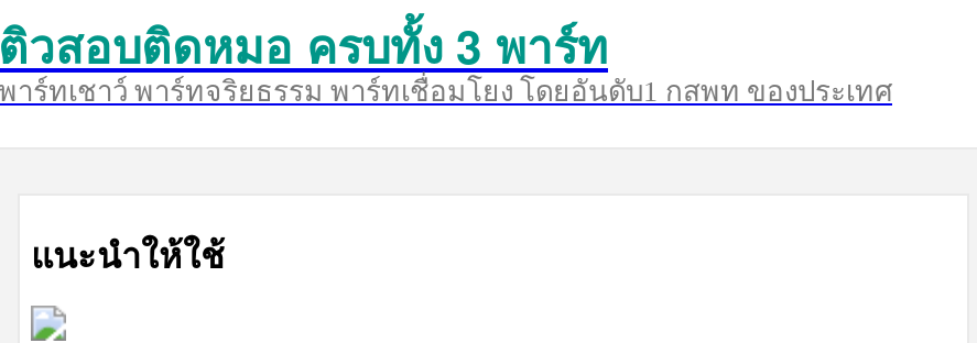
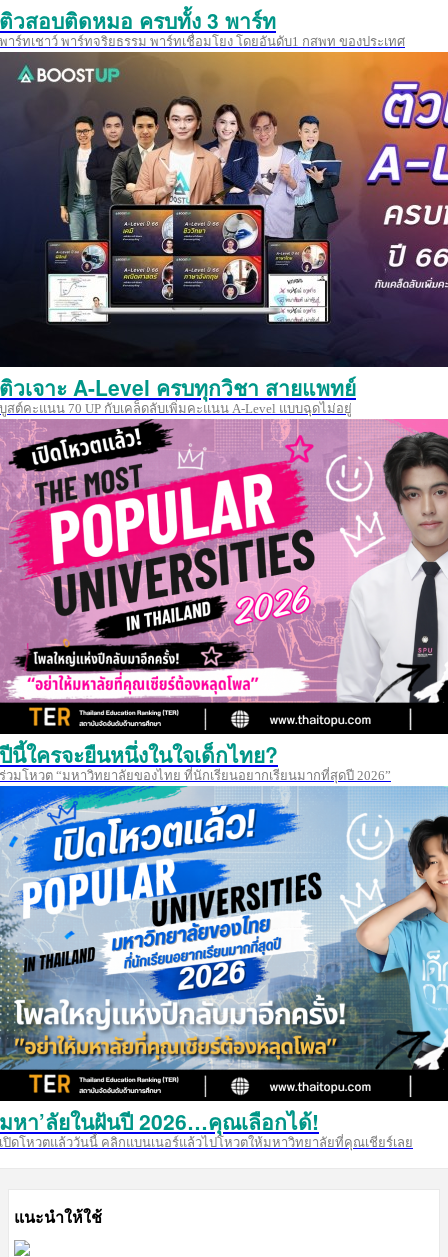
none -> [0,51,445,416] [image] | ติวเจาะ A-Level ครบทุกวิชา สายแพทย์ | บูสต์คะแนน 70 UP กับเคล็ดลับเพิ่มคะแนน A-Level แบบฉุดไม่อยู่
none -> [0,418,445,783] [image] | ปีนี้ใครจะยืนหนึ่งในใจเด็กไทย? | ร่วมโหวต “มหาวิทยาลัยของไทย ที่นักเรียนอยากเรียนมากที่สุดปี 2026”
none -> [0,785,445,1150] [image] | มหา’ลัยในฝันปี 2026…คุณเลือกได้! | เปิดโหวตแล้ววันนี้ คลิกแบนเนอร์แล้วไปโหวตให้มหาวิทยาลัยที่คุณเชียร์เลย

